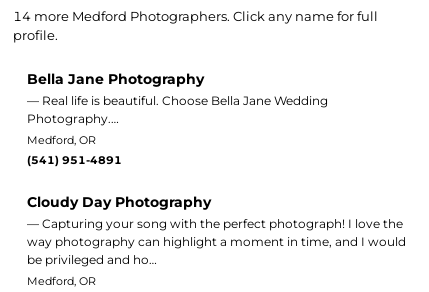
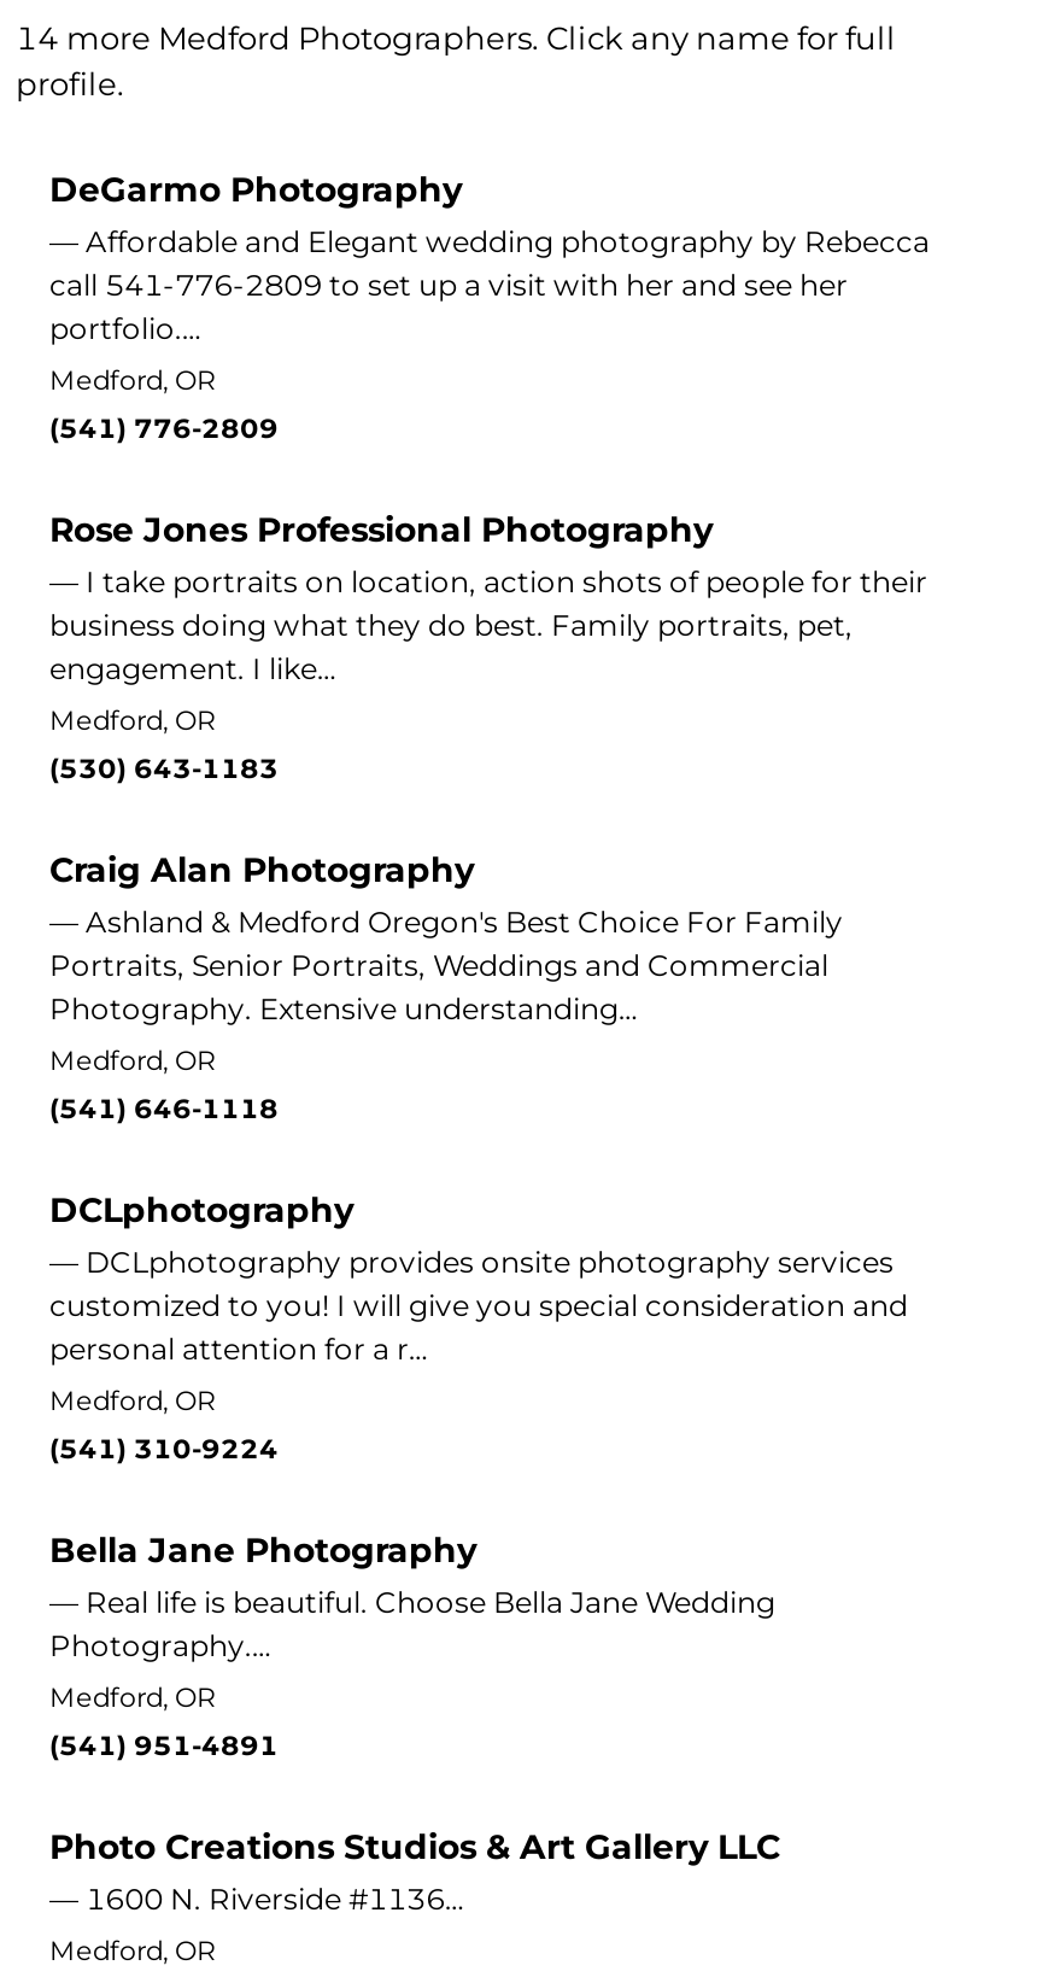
none -> [49,168,930,1466] DeGarmo Photography | — Affordable and Elegant wedding photography by Rebecca | call 541-776-2809 to set up a visit with her and see her | portfolio.… | Medford, OR | (541) 776-2809 | Rose Jones Professional Photography | — I take portraits on location, action shots of people for their | business doing what they do best. Family portraits, pet, | engagement. I like… | Medford, OR | (530) 643-1183 | Craig Alan Photography | — Ashland & Medford Oregon's Best Choice For Family | Portraits, Senior Portraits, Weddings and Commercial | Photography. Extensive understanding… | Medford, OR | (541) 646-1118 | DCLphotography | — DCLphotography provides onsite photography services | customized to you! I will give you special consideration and | personal attention for a r… | Medford, OR | (541) 310-9224
moved [27,70,328,167] -> [49,1528,775,1762]: Bella Jane Photography | — Real life is beautiful. Choose Bella Jane Wedding | Photography.… | Medford, OR | (541) 951-4891
[27,193,406,267] Cloudy Day Photography | — Capturing your song with the perfect photograph! I love the | way photography can highlight a moment in time, and I would | be privileged and ho… -> [49,1825,780,1917] Photo Creations Studios & Art Gallery LLC | — 1600 N. Riverside #1136…

